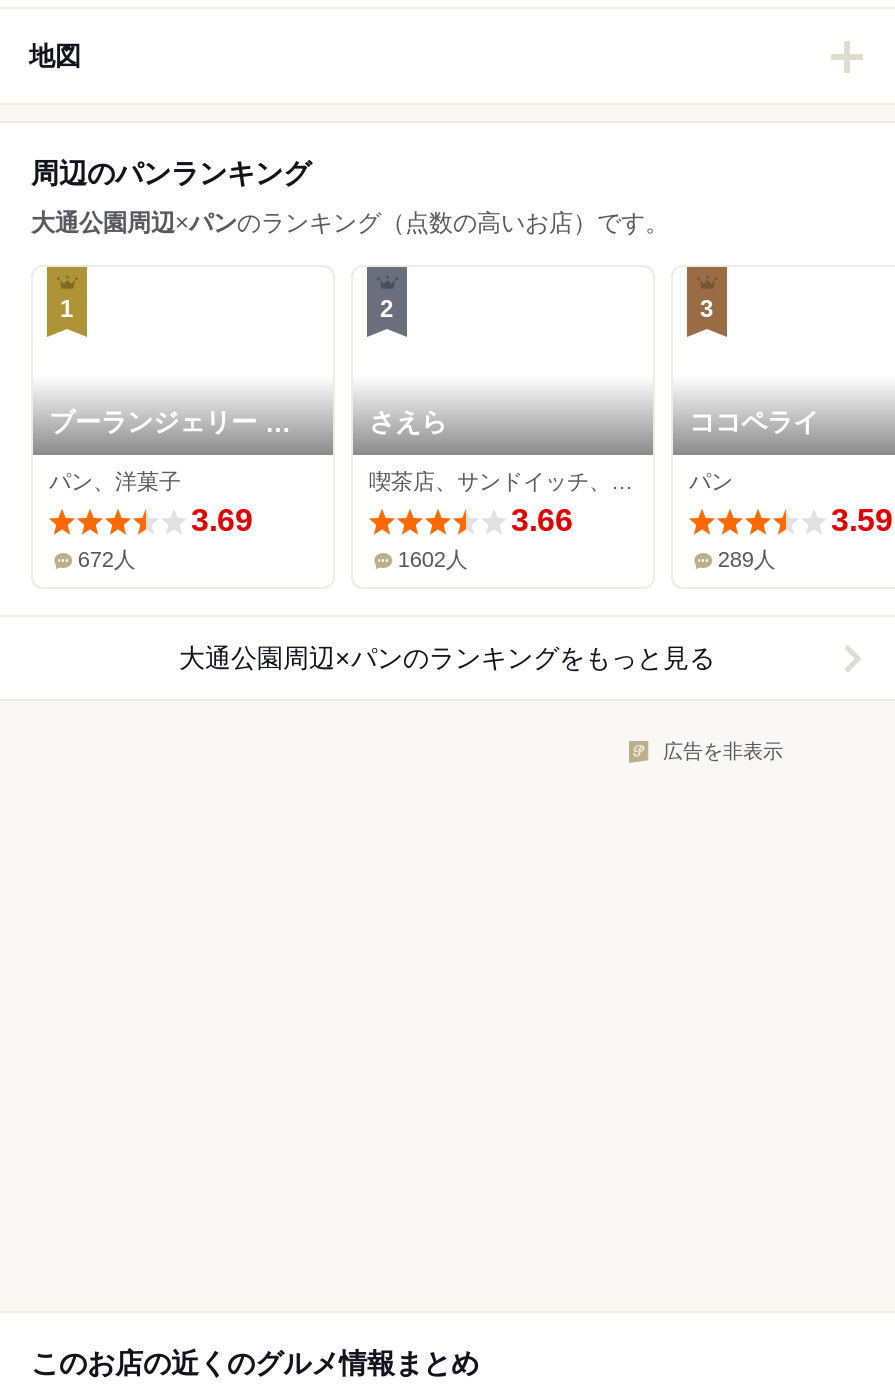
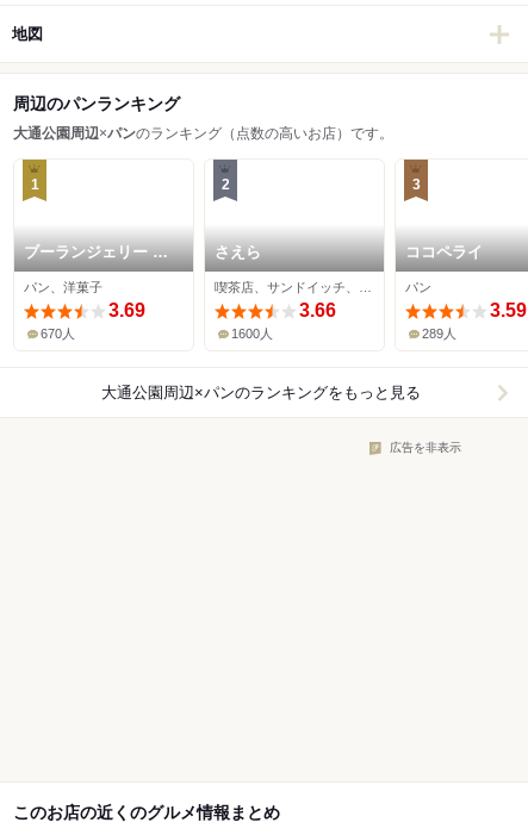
[78,548,136,572] 672人 -> [41,327,76,341] 670人
[398,548,468,572] 1602人 -> [232,327,273,341] 1600人

